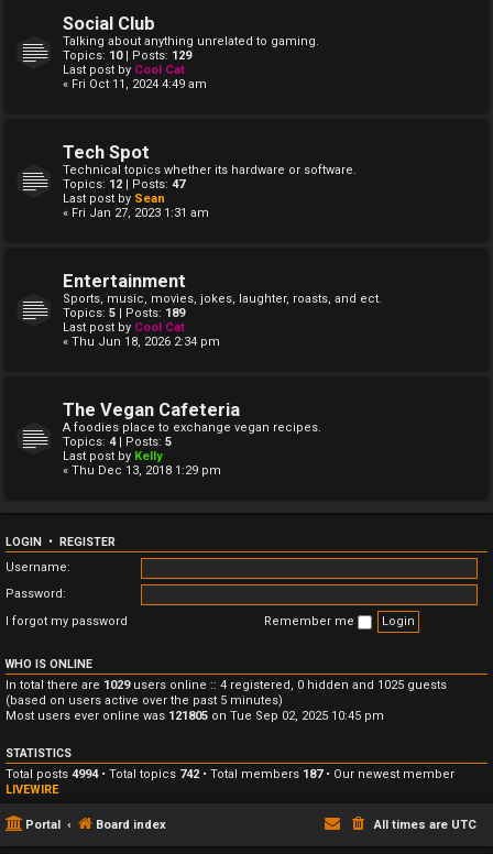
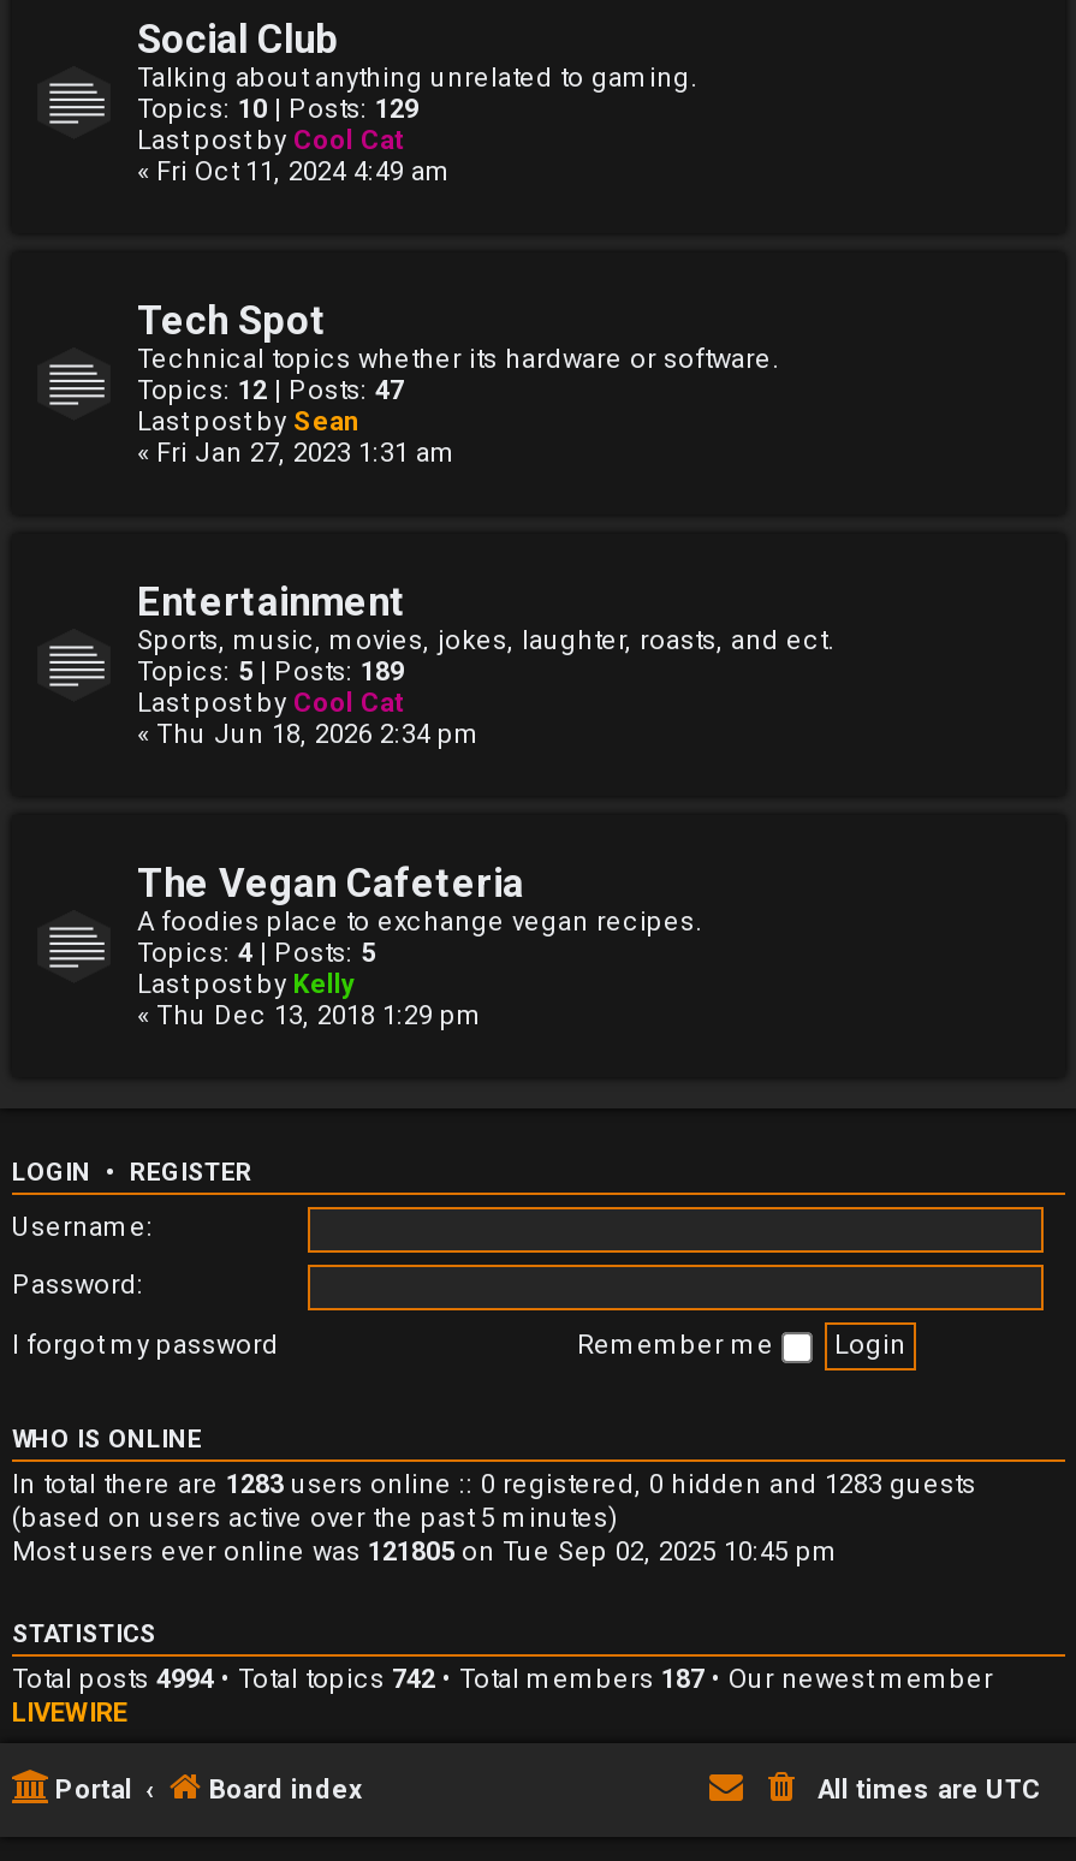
[6,677,447,692] In total there are 1029 users online :: 4 registered, 0 hidden and 1025 guests -> [12,1468,976,1499] In total there are 1283 users online :: 0 registered, 0 hidden and 1283 guests

